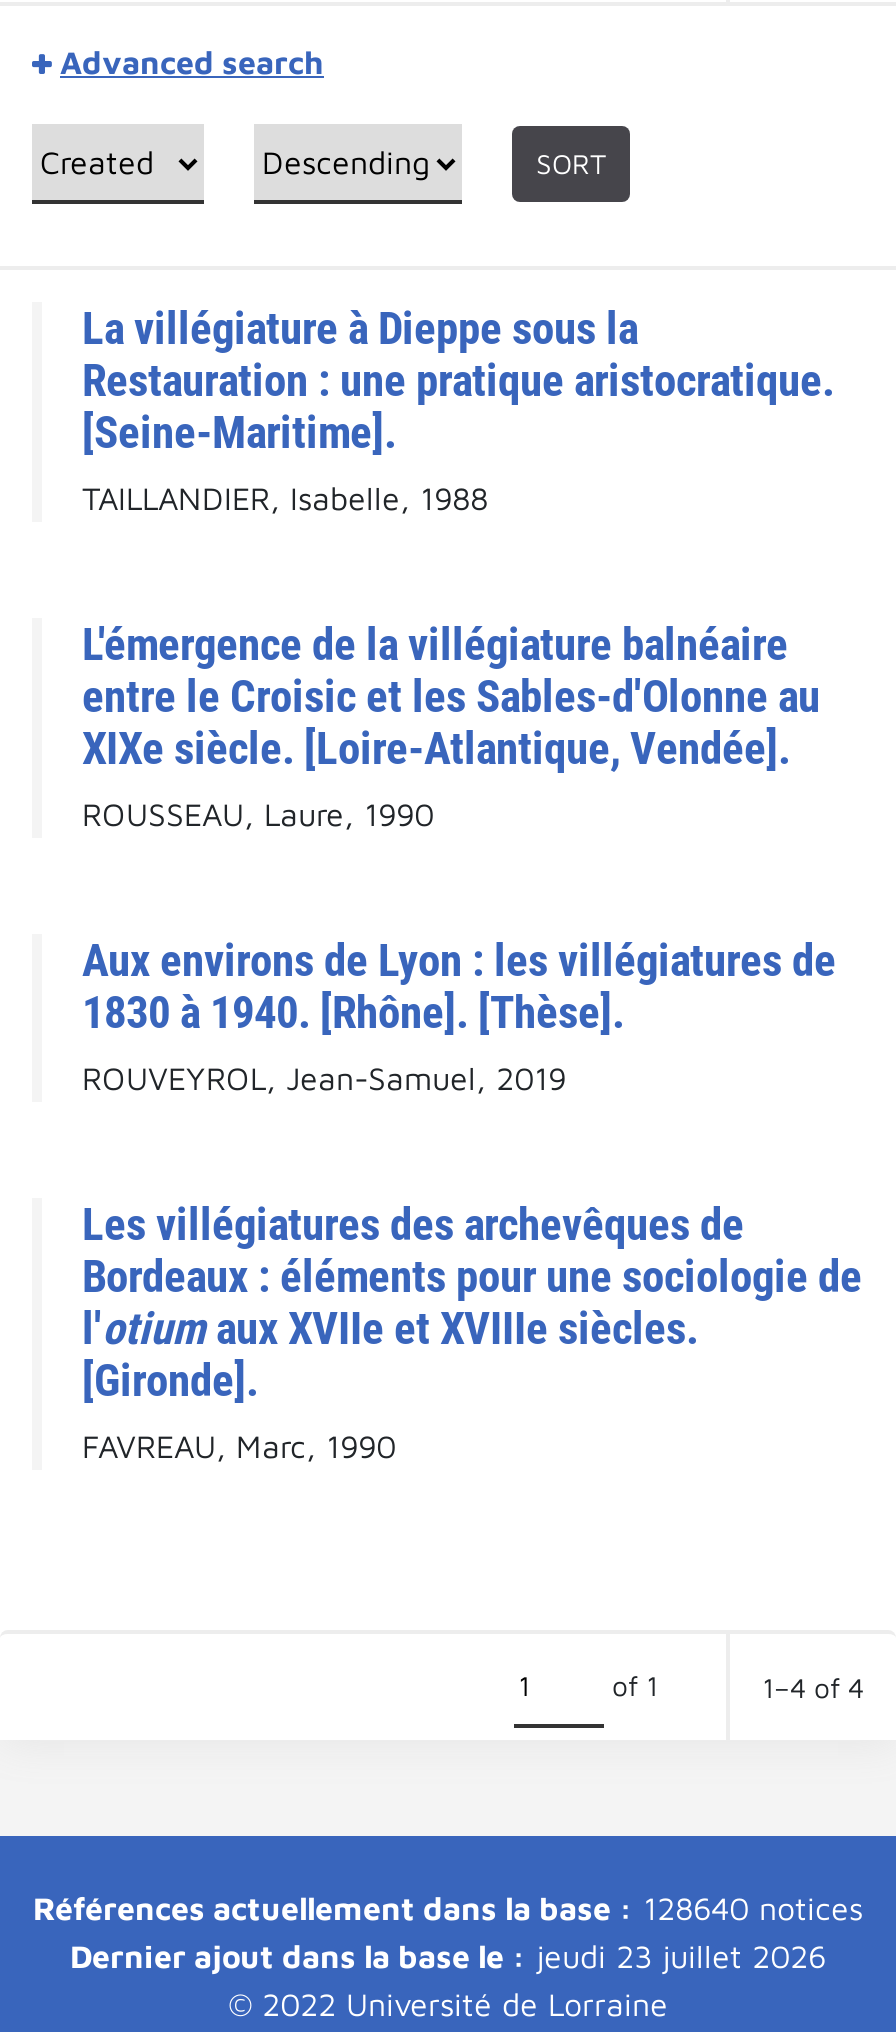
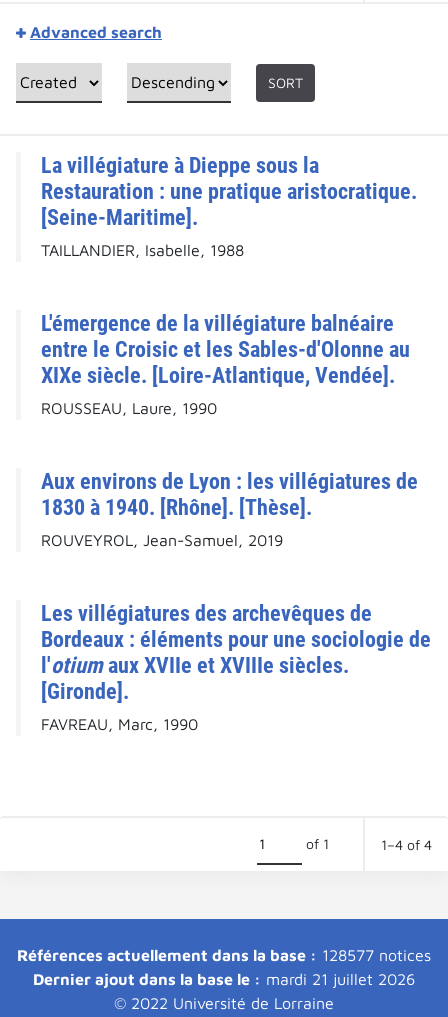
[33,1890,863,1926] Références actuellement dans la base : 128640 notices -> [17,946,431,964] Références actuellement dans la base : 128577 notices
[70,1938,826,1974] Dernier ajout dans la base le : jeudi 23 juillet 2026 -> [33,970,415,988] Dernier ajout dans la base le : mardi 21 juillet 2026

